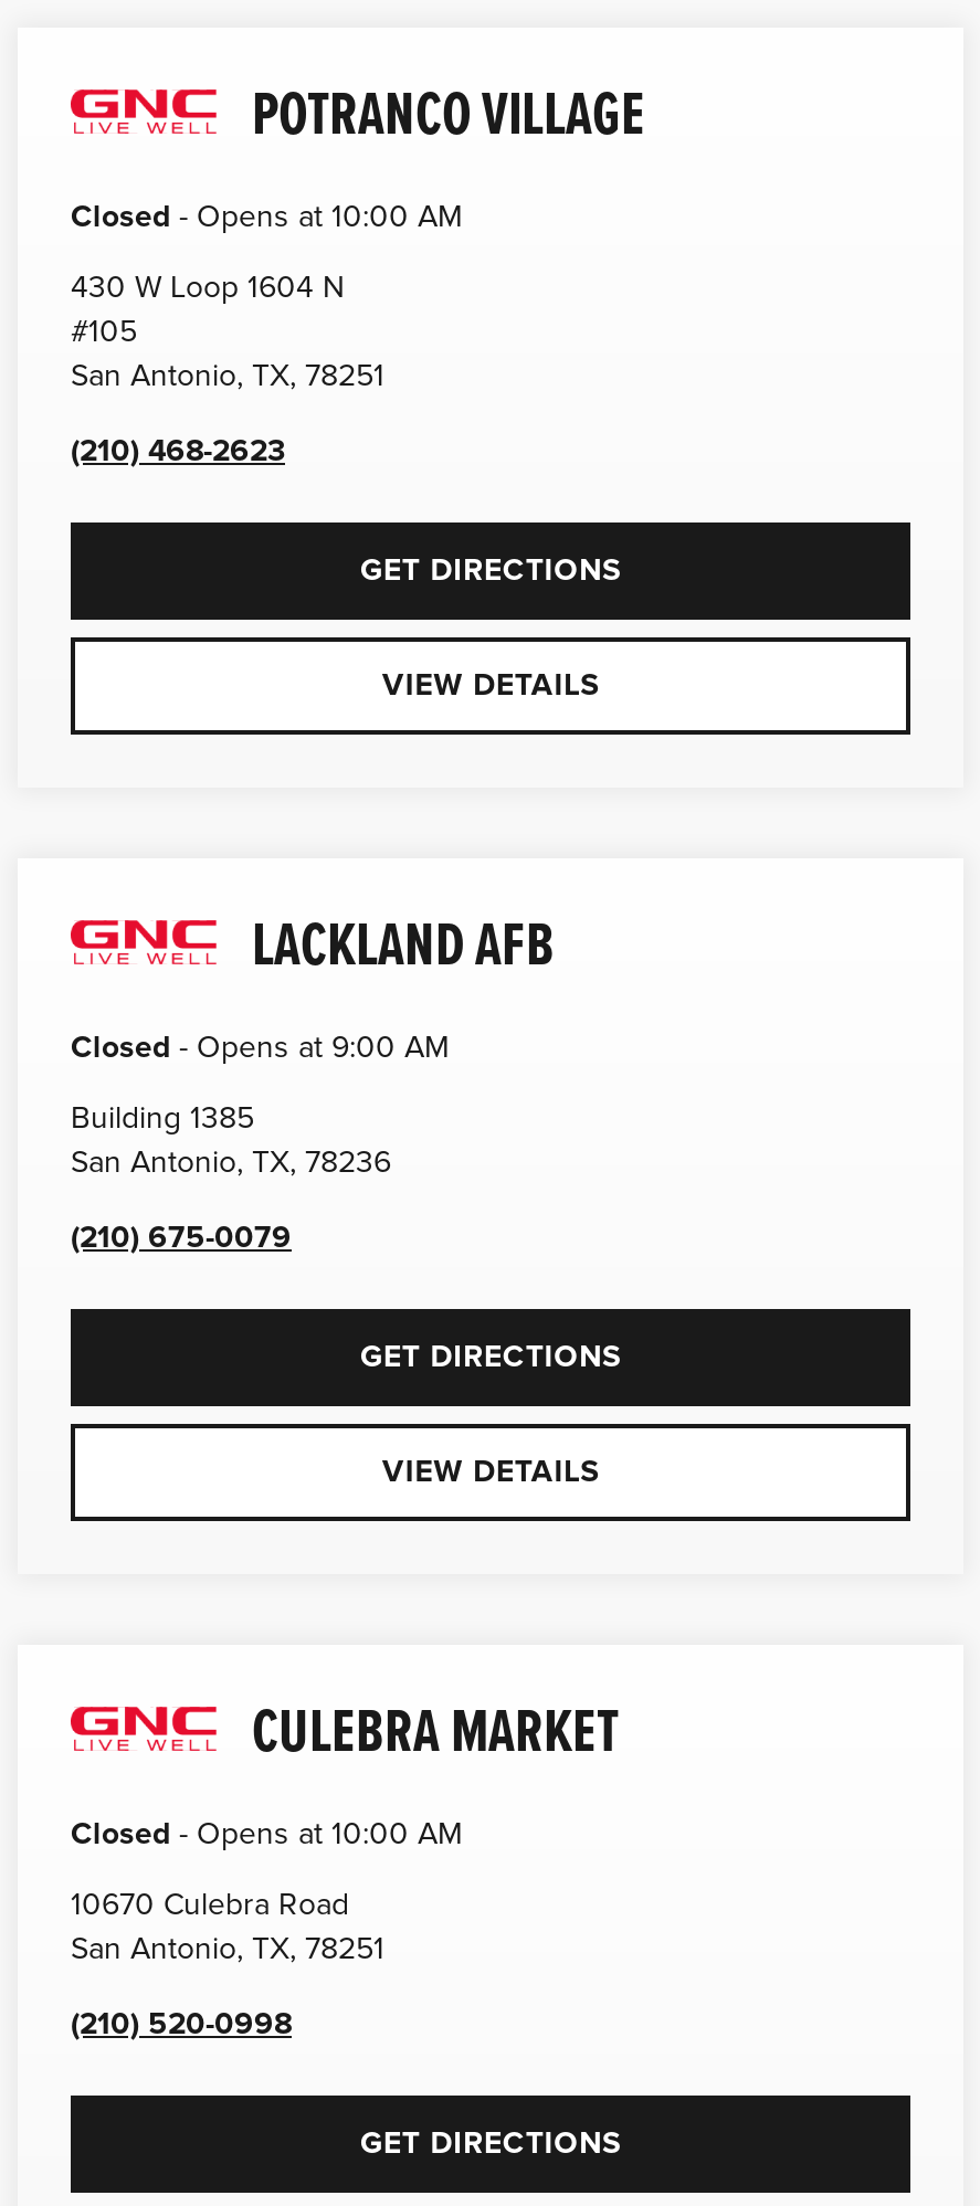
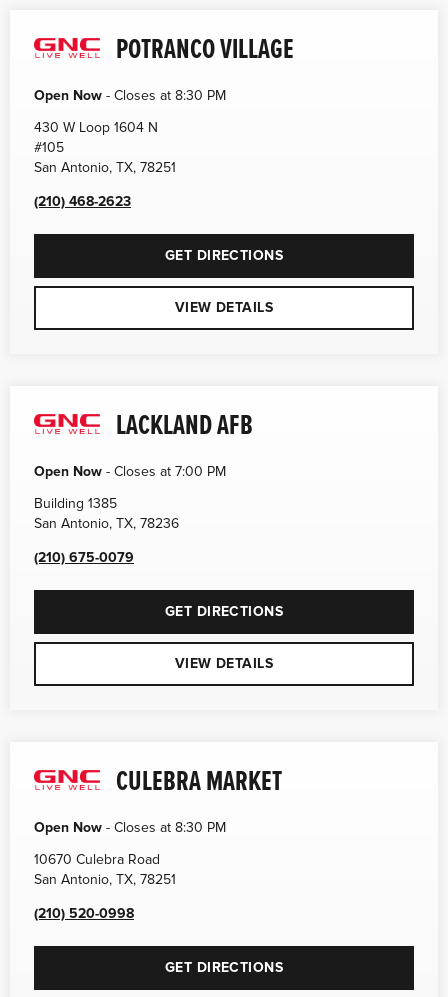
[71,197,462,234] Closed - Opens at 10:00 AM -> [34,87,226,104] Open Now - Closes at 8:30 PM
[71,1027,449,1065] Closed - Opens at 9:00 AM -> [34,463,226,480] Open Now - Closes at 7:00 PM
[71,1814,462,1851] Closed - Opens at 10:00 AM -> [34,819,226,836] Open Now - Closes at 8:30 PM

